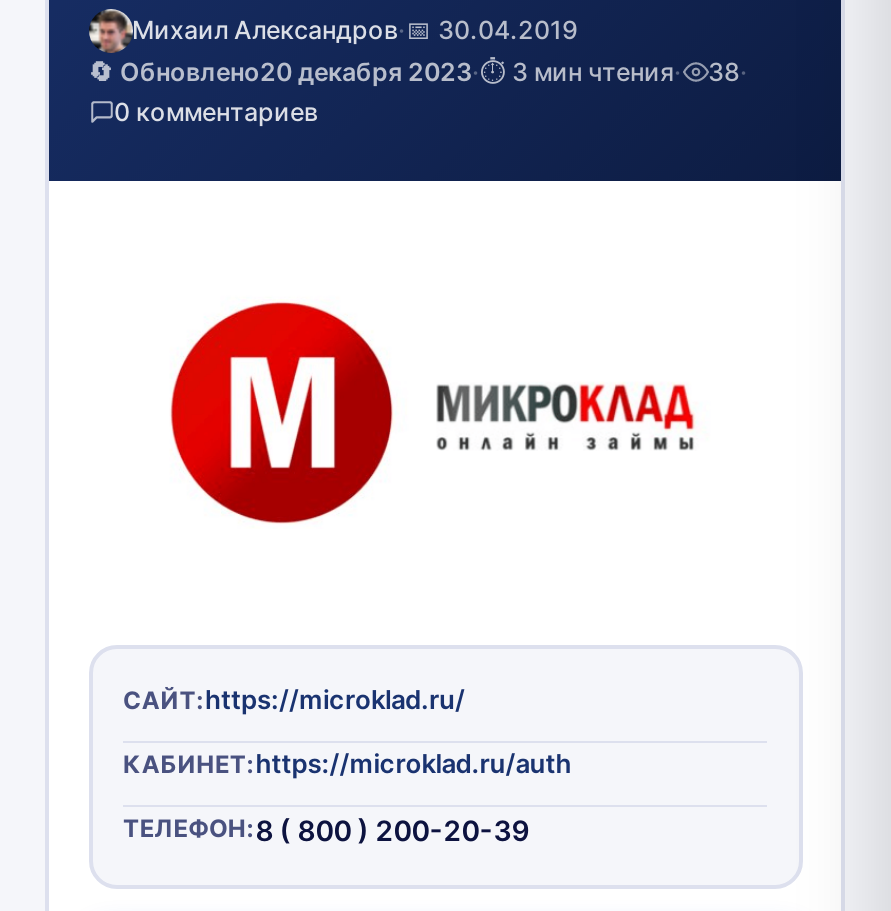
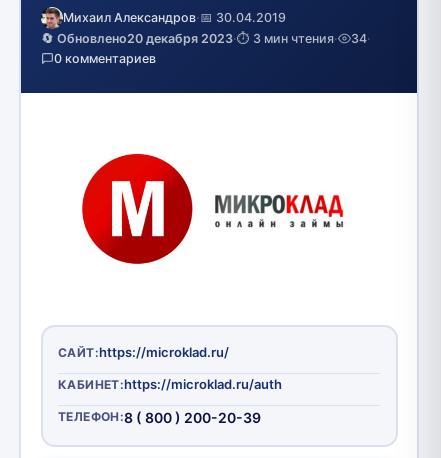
[708,56,748,86] 38· -> [350,30,370,45] 34·

